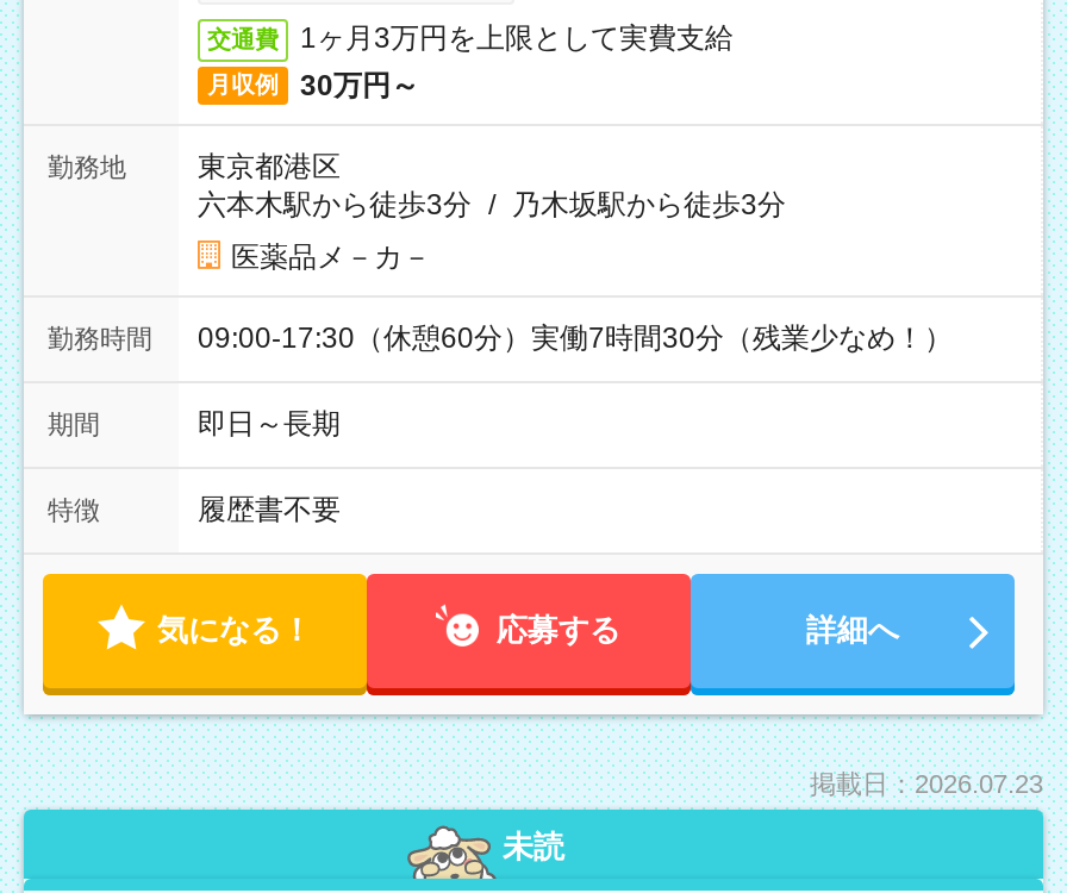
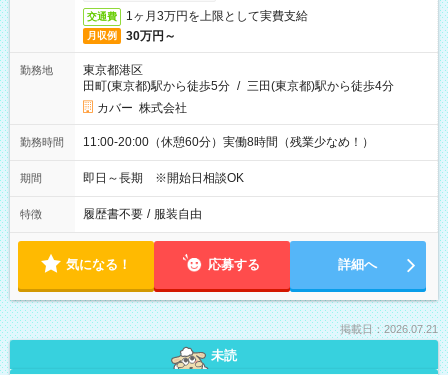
[198,188,786,221] 六本木駅から徒歩3分 / 乃木坂駅から徒歩3分 -> [83,79,394,93] 田町(東京都)駅から徒歩5分 / 三田(東京都)駅から徒歩4分
[231,241,431,274] 医薬品メ－カ－ -> [97,101,187,115] カバー 株式会社
[198,321,953,355] 09:00-17:30（休憩60分）実働7時間30分（残業少なめ！） -> [83,135,374,149] 11:00-20:00（休憩60分）実働8時間（残業少なめ！）
[198,407,341,441] 即日～長期 -> [83,171,242,185] 即日～長期 ※開始日相談OK
[198,493,341,526] 履歴書不要 -> [83,207,202,221] 履歴書不要 / 服装自由
[810,769,1043,798] 掲載日：2026.07.23 -> [340,323,438,335] 掲載日：2026.07.21

